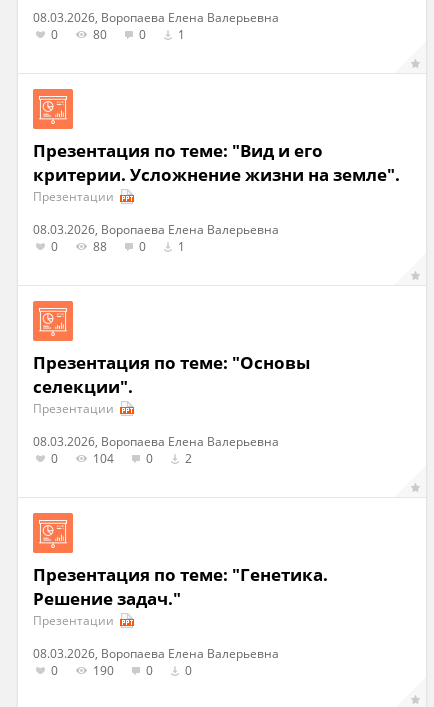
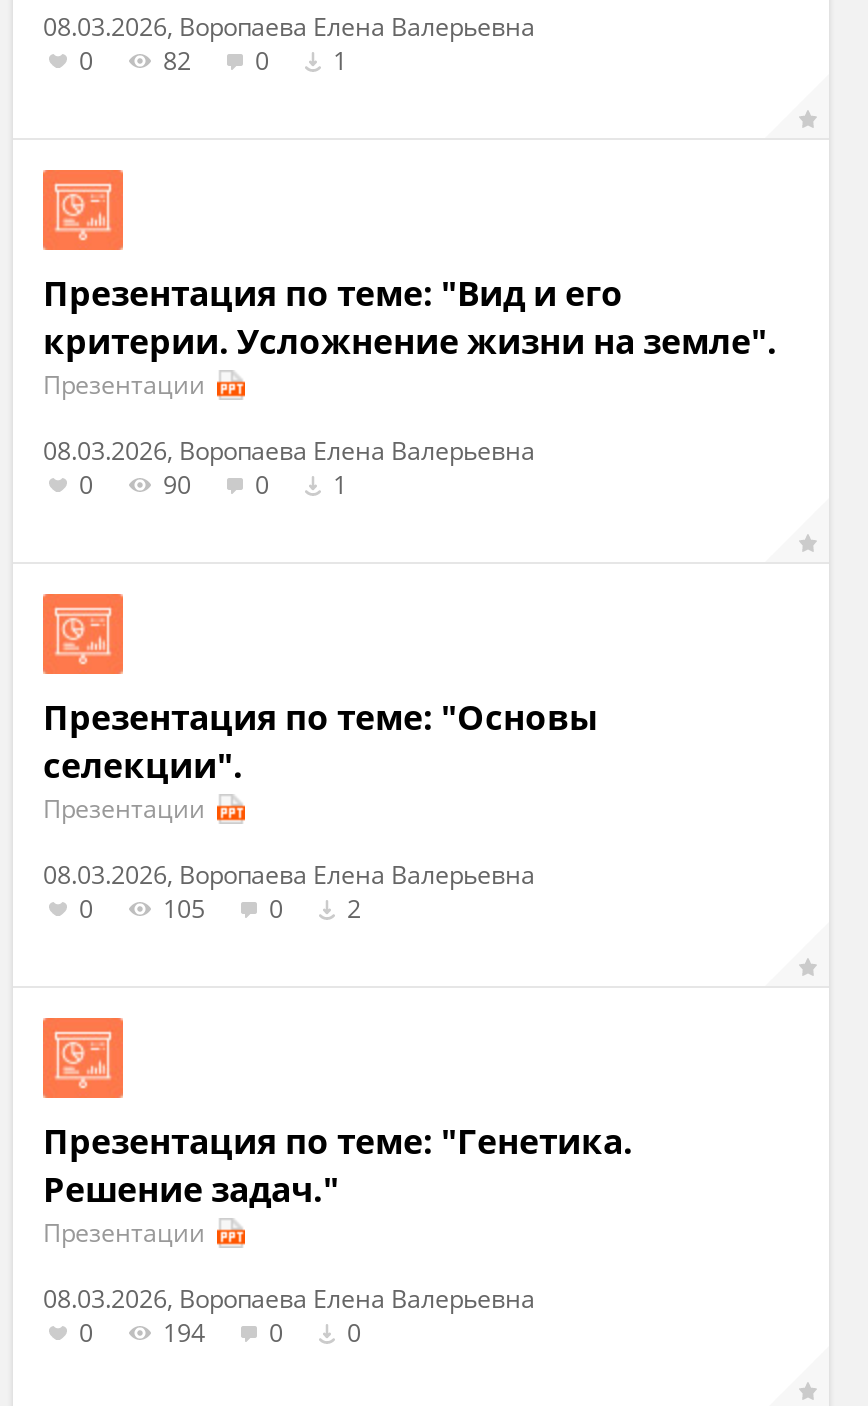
[48,26,185,43] 0 80 0 1 -> [73,45,347,79] 0 82 0 1
[48,238,185,255] 0 88 0 1 -> [73,469,347,503] 0 90 0 1
[48,450,192,467] 0 104 0 2 -> [73,893,361,927] 0 105 0 2
[48,662,192,679] 0 190 0 0 -> [73,1317,361,1351] 0 194 0 0

